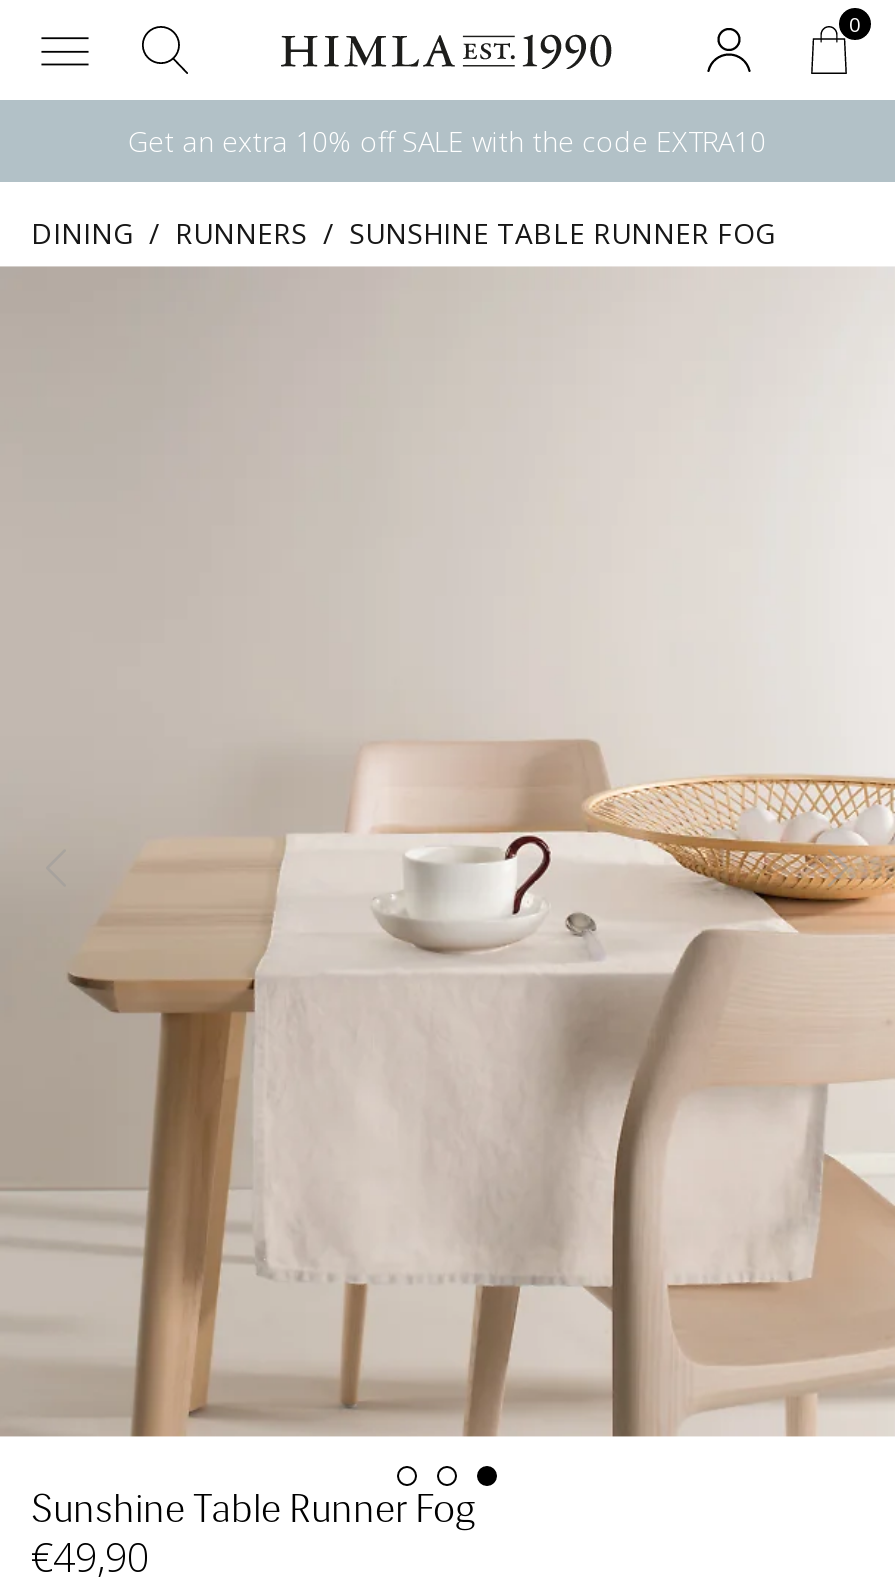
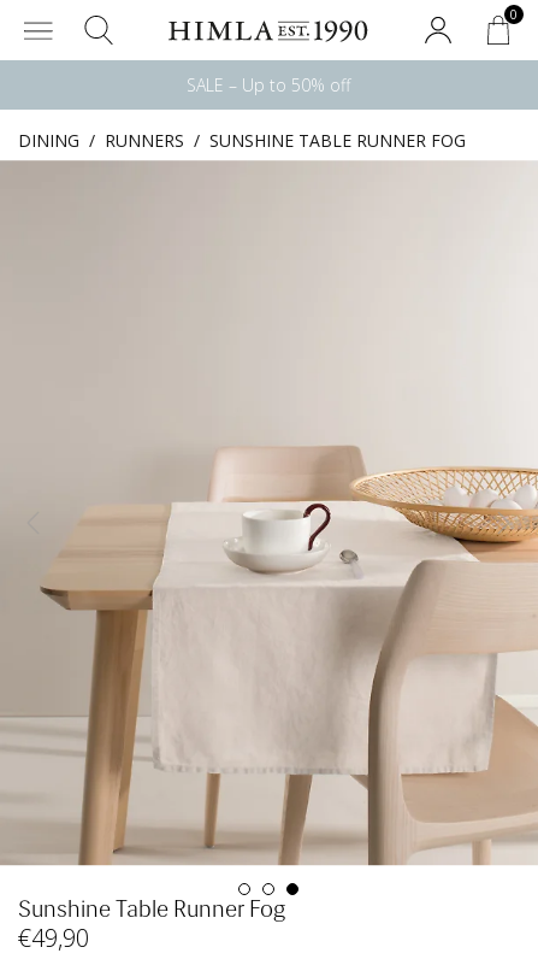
[128,122,766,160] Get an extra 10% off SALE with the code EXTRA10 -> [187,73,350,96] SALE – Up to 50% off

